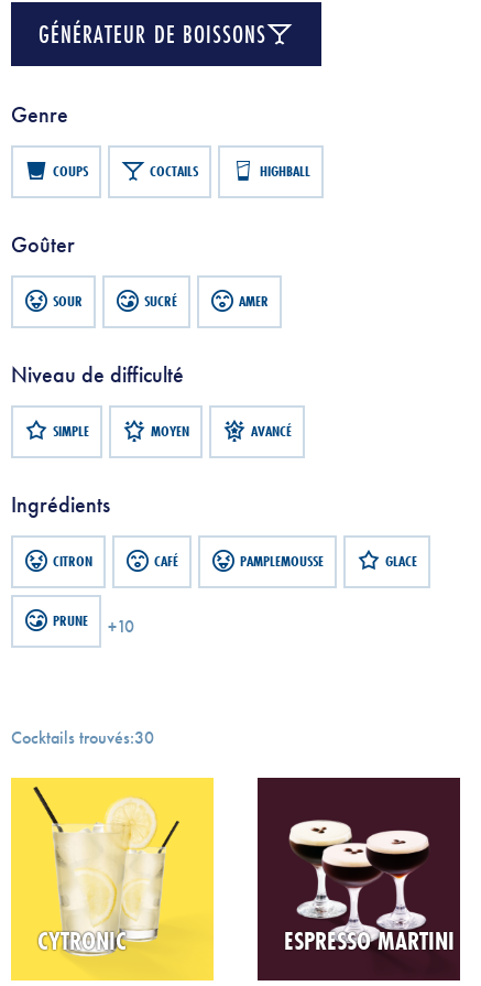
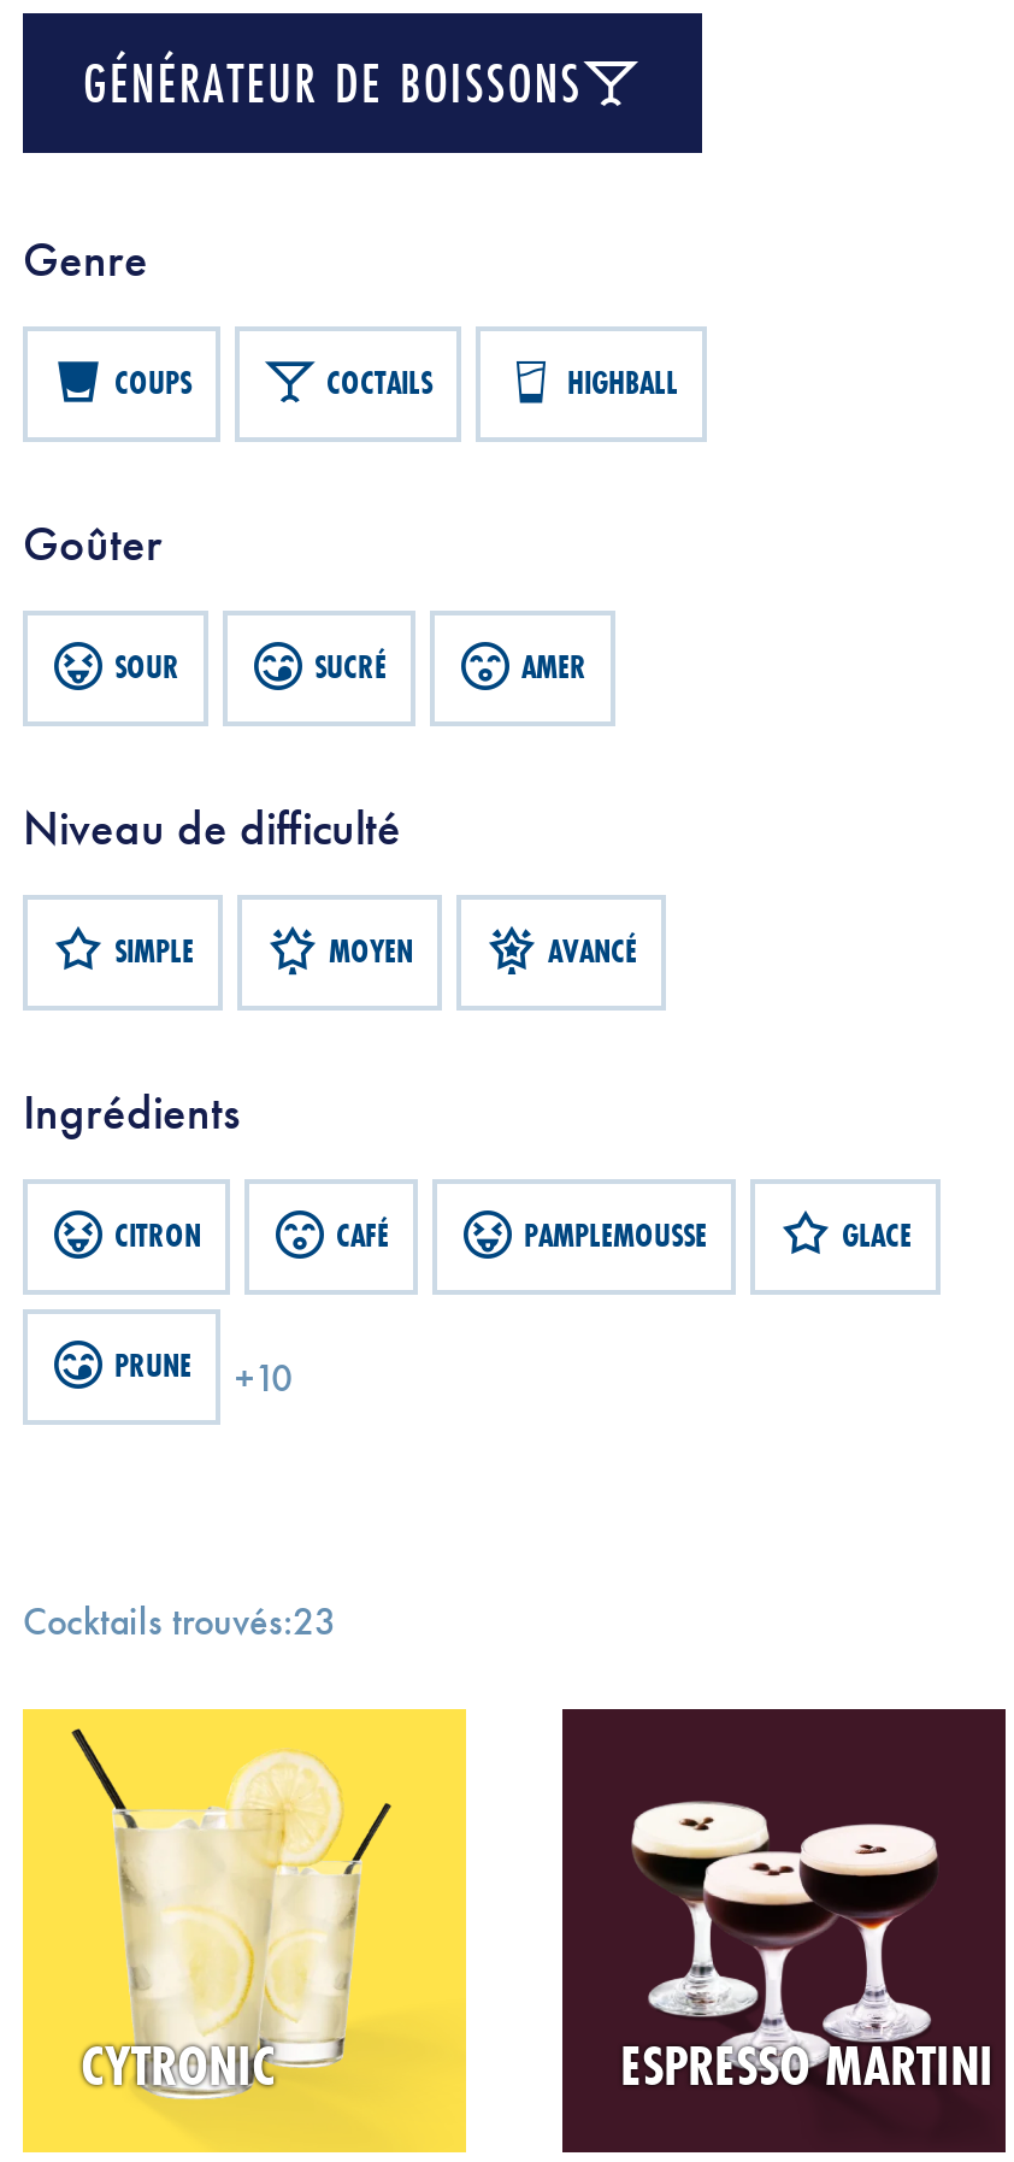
[11,726,154,749] Cocktails trouvés:30 -> [23,1595,336,1646] Cocktails trouvés:23

